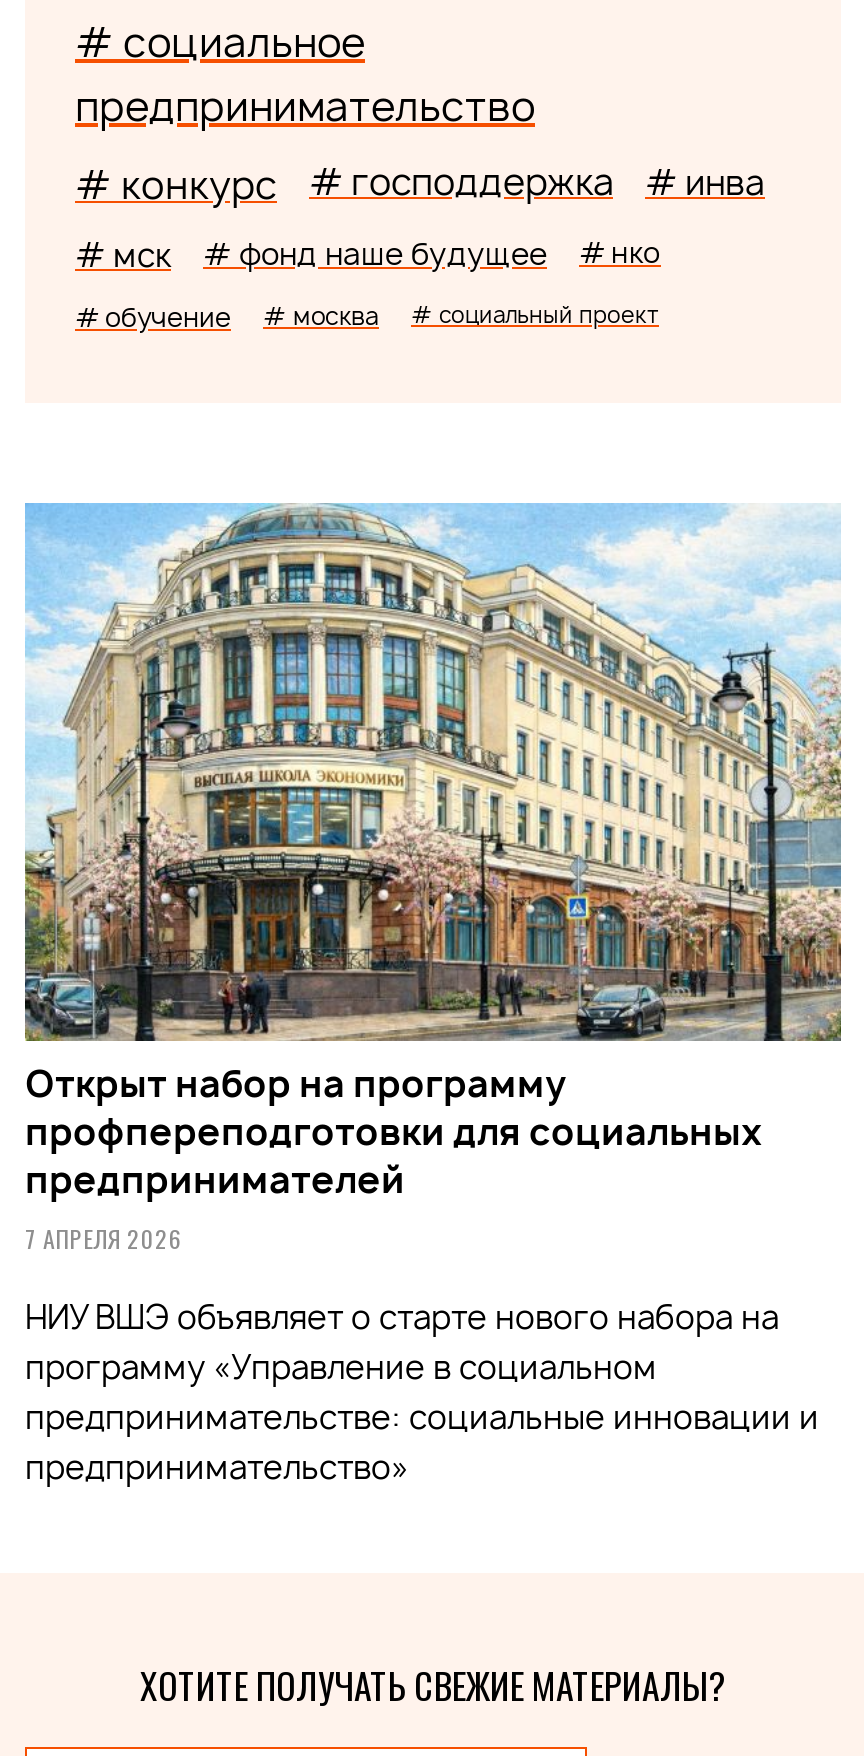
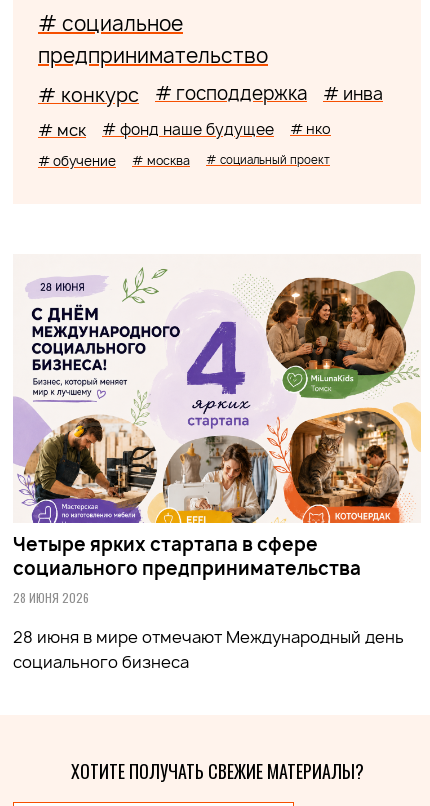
[23,501,843,1256] [image] | Открыт набор на программу | профпереподготовки для социальных | предпринимателей | 7 АПРЕЛЯ 2026 -> [13,254,421,606] [image] | Четыре ярких стартапа в сфере | социального предпринимательства | 28 ИЮНЯ 2026
[25,1296,819,1490] НИУ ВШЭ объявляет о старте нового набора на | программу «Управление в социальном | предпринимательстве: социальные инновации и | предпринимательство» -> [13,626,404,673] 28 июня в мире отмечают Международный день | социального бизнеса

